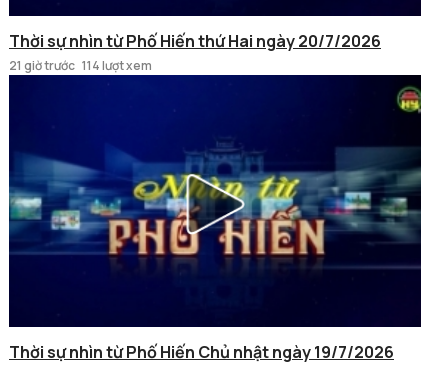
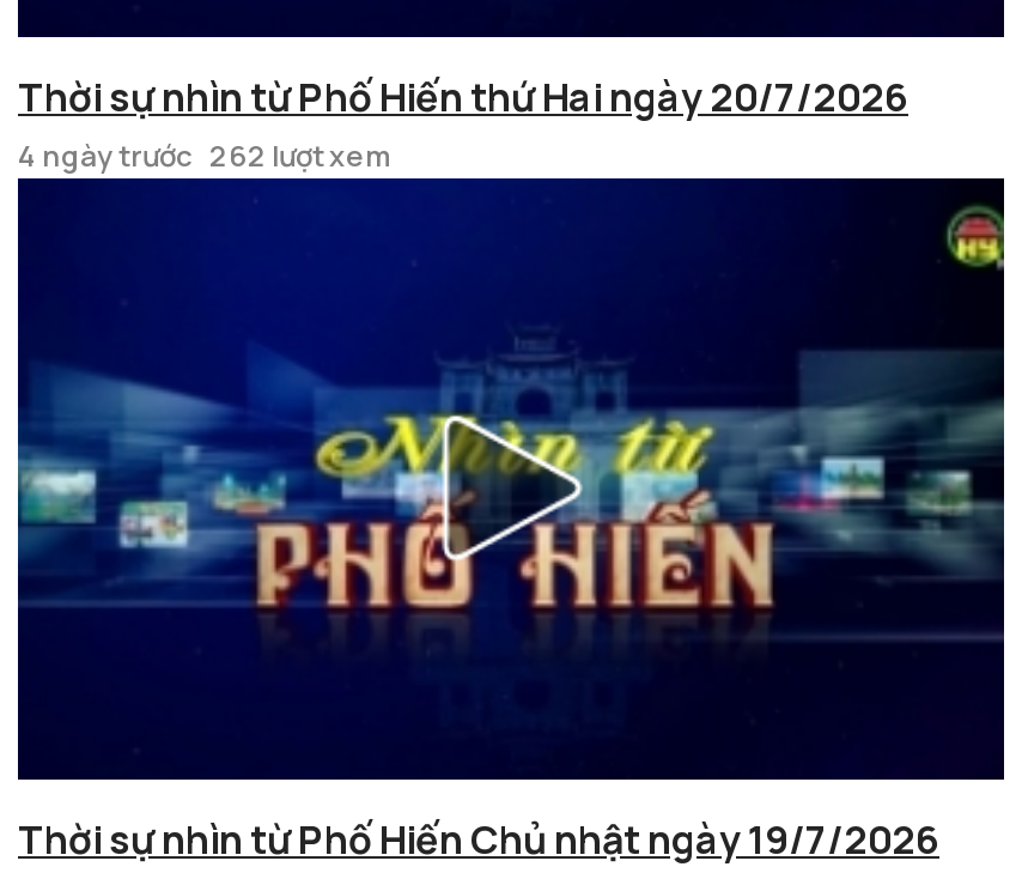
[9,57,152,74] 21 giờ trước 114 lượt xem -> [18,135,391,176] 4 ngày trước 262 lượt xem

